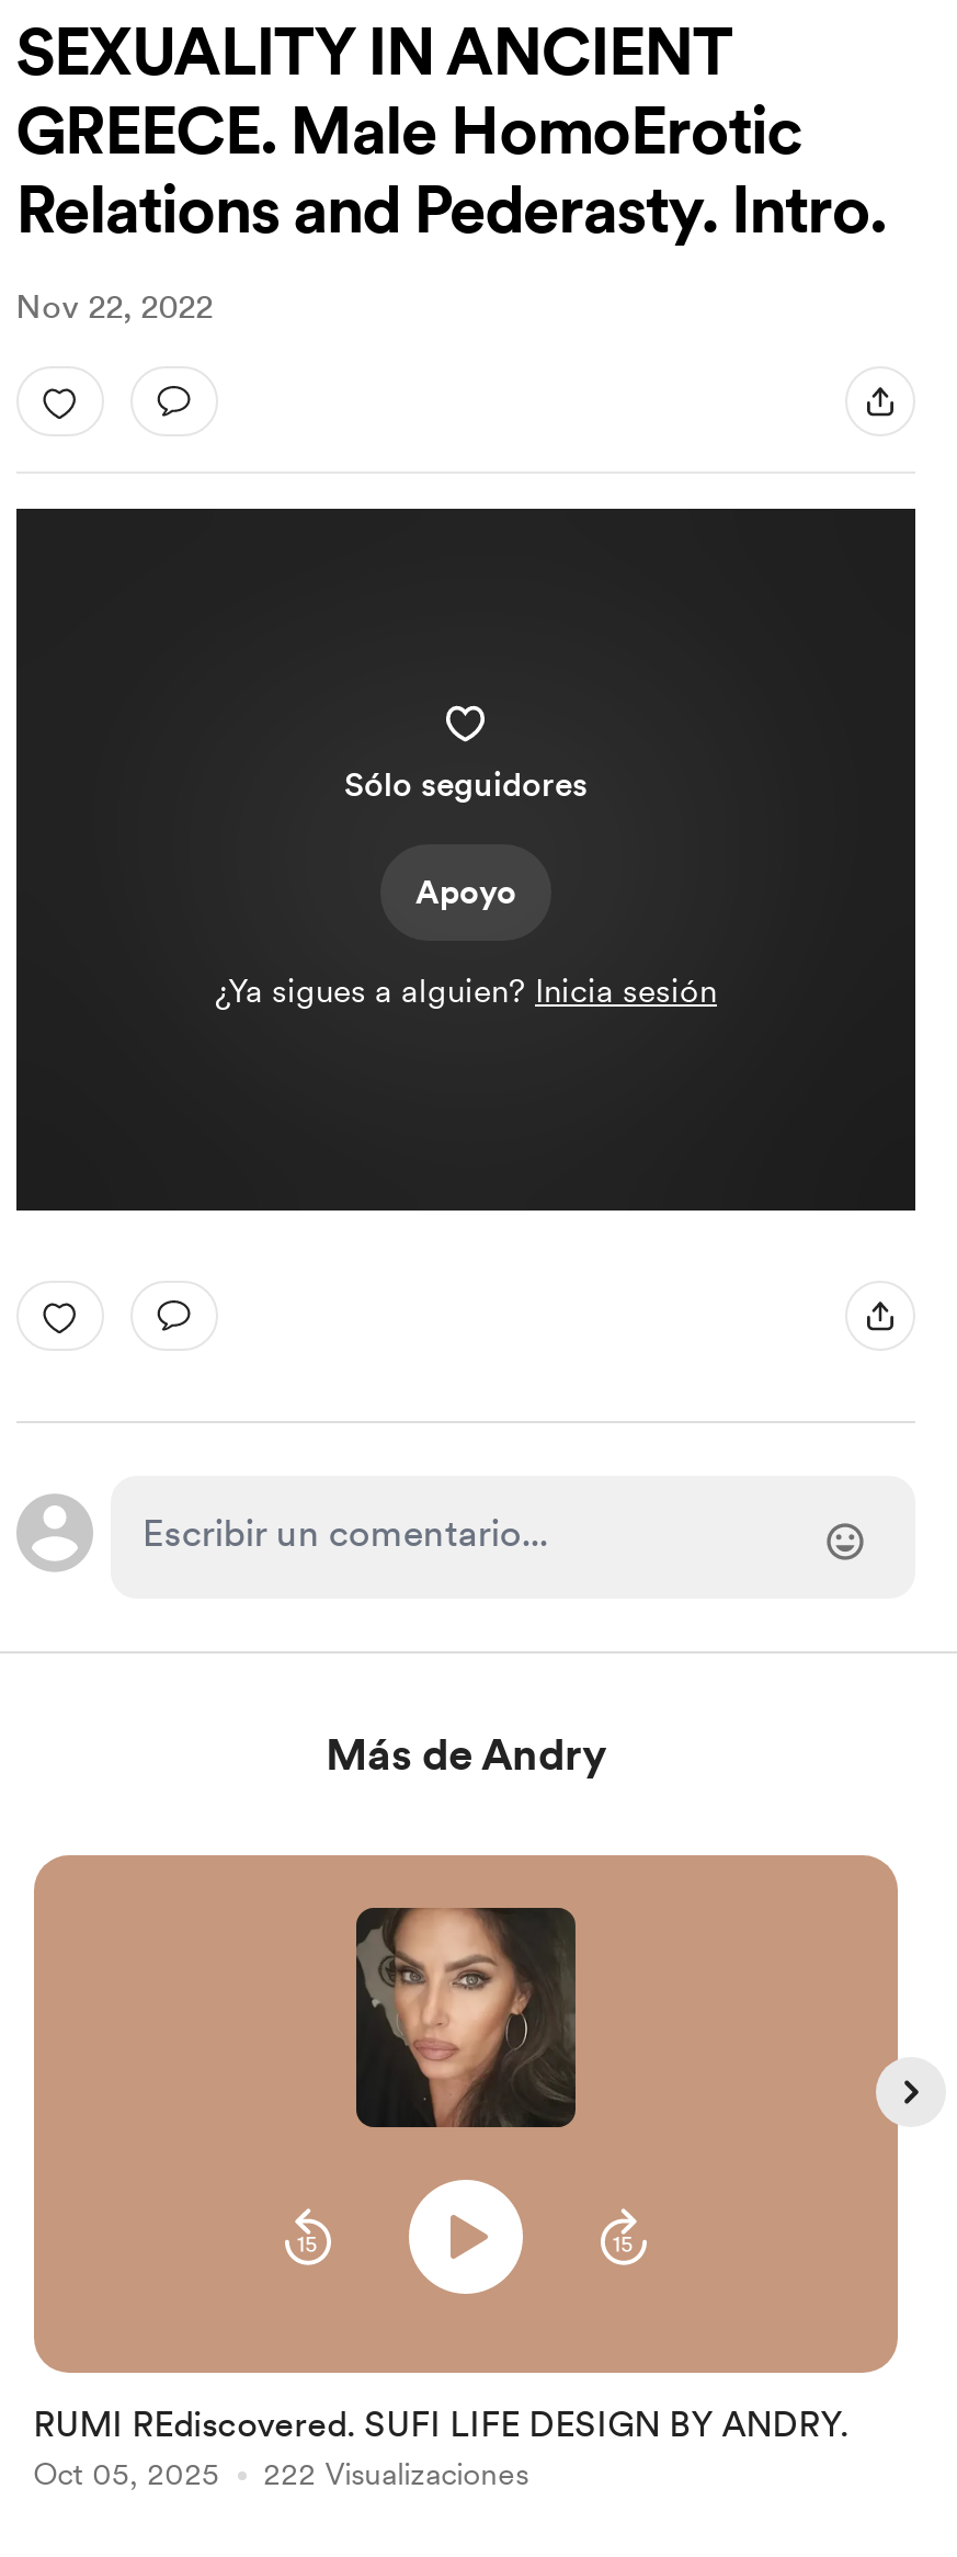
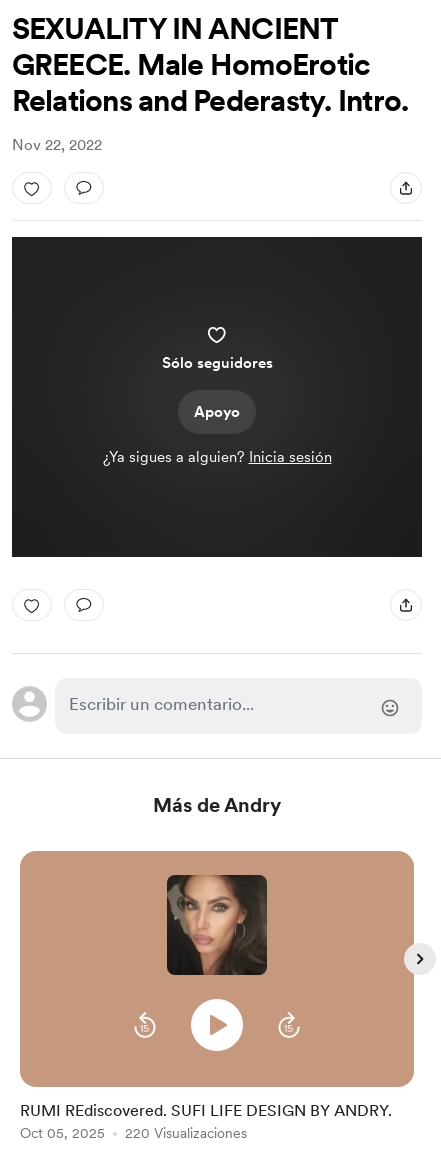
[264,2456,529,2491] 222 Visualizaciones -> [125,1125,247,1141] 220 Visualizaciones

